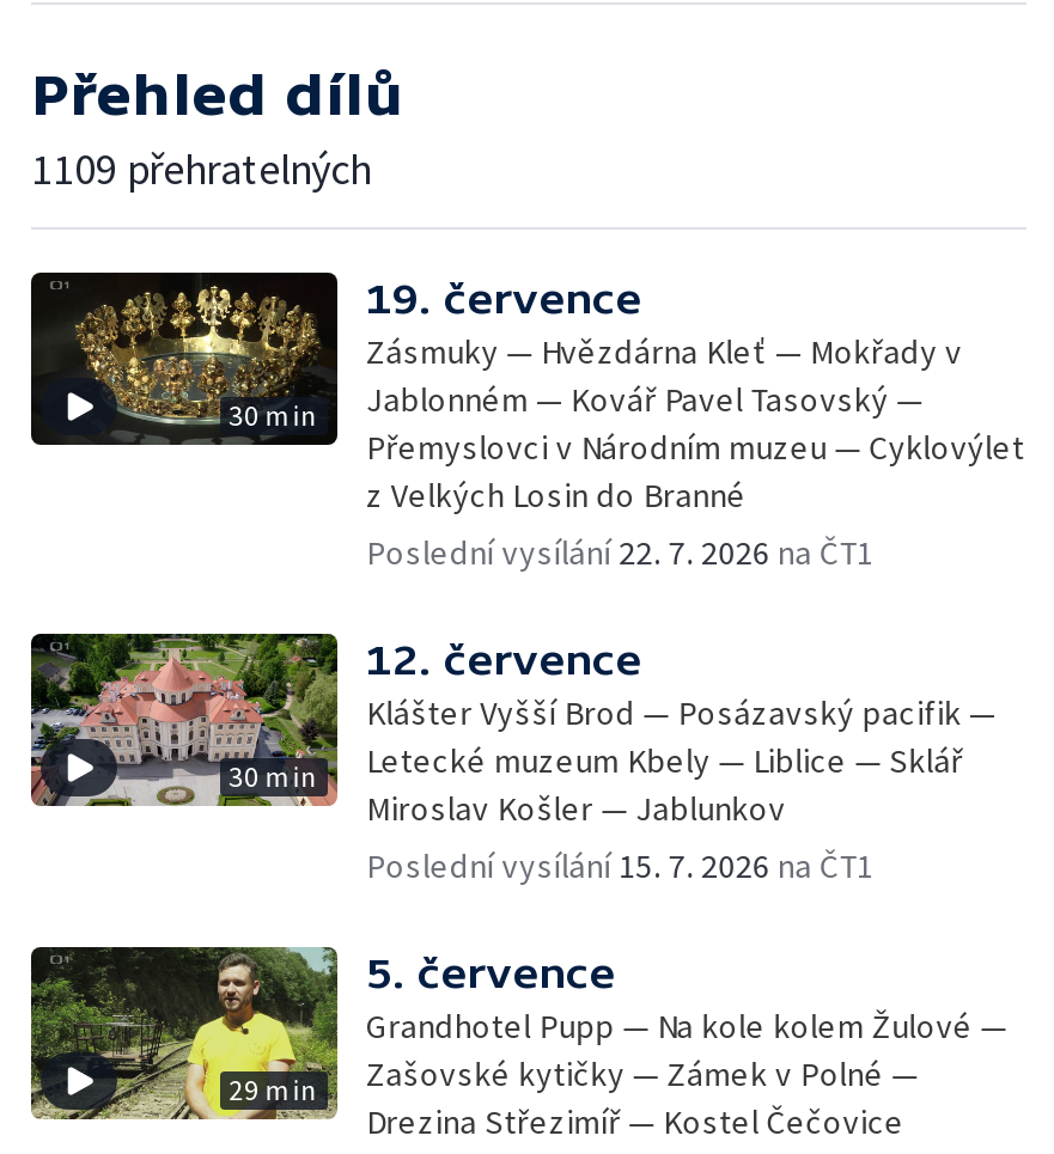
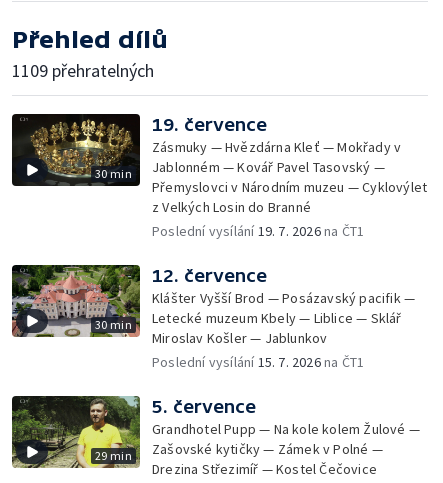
[366,531,874,574] Poslední vysílání 22. 7. 2026 na ČT1 -> [152,222,364,240] Poslední vysílání 19. 7. 2026 na ČT1

